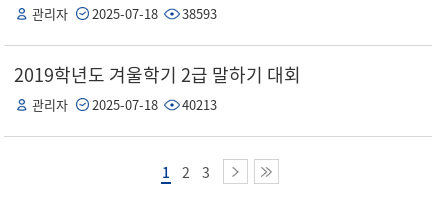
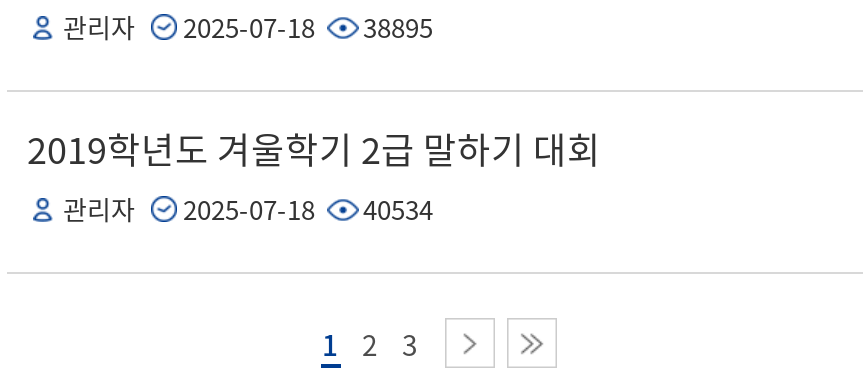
[32,4,217,23] 관리자 2025-07-18 38593 -> [63,9,433,47] 관리자 2025-07-18 38895
[32,95,217,114] 관리자 2025-07-18 40213 -> [63,191,433,229] 관리자 2025-07-18 40534

